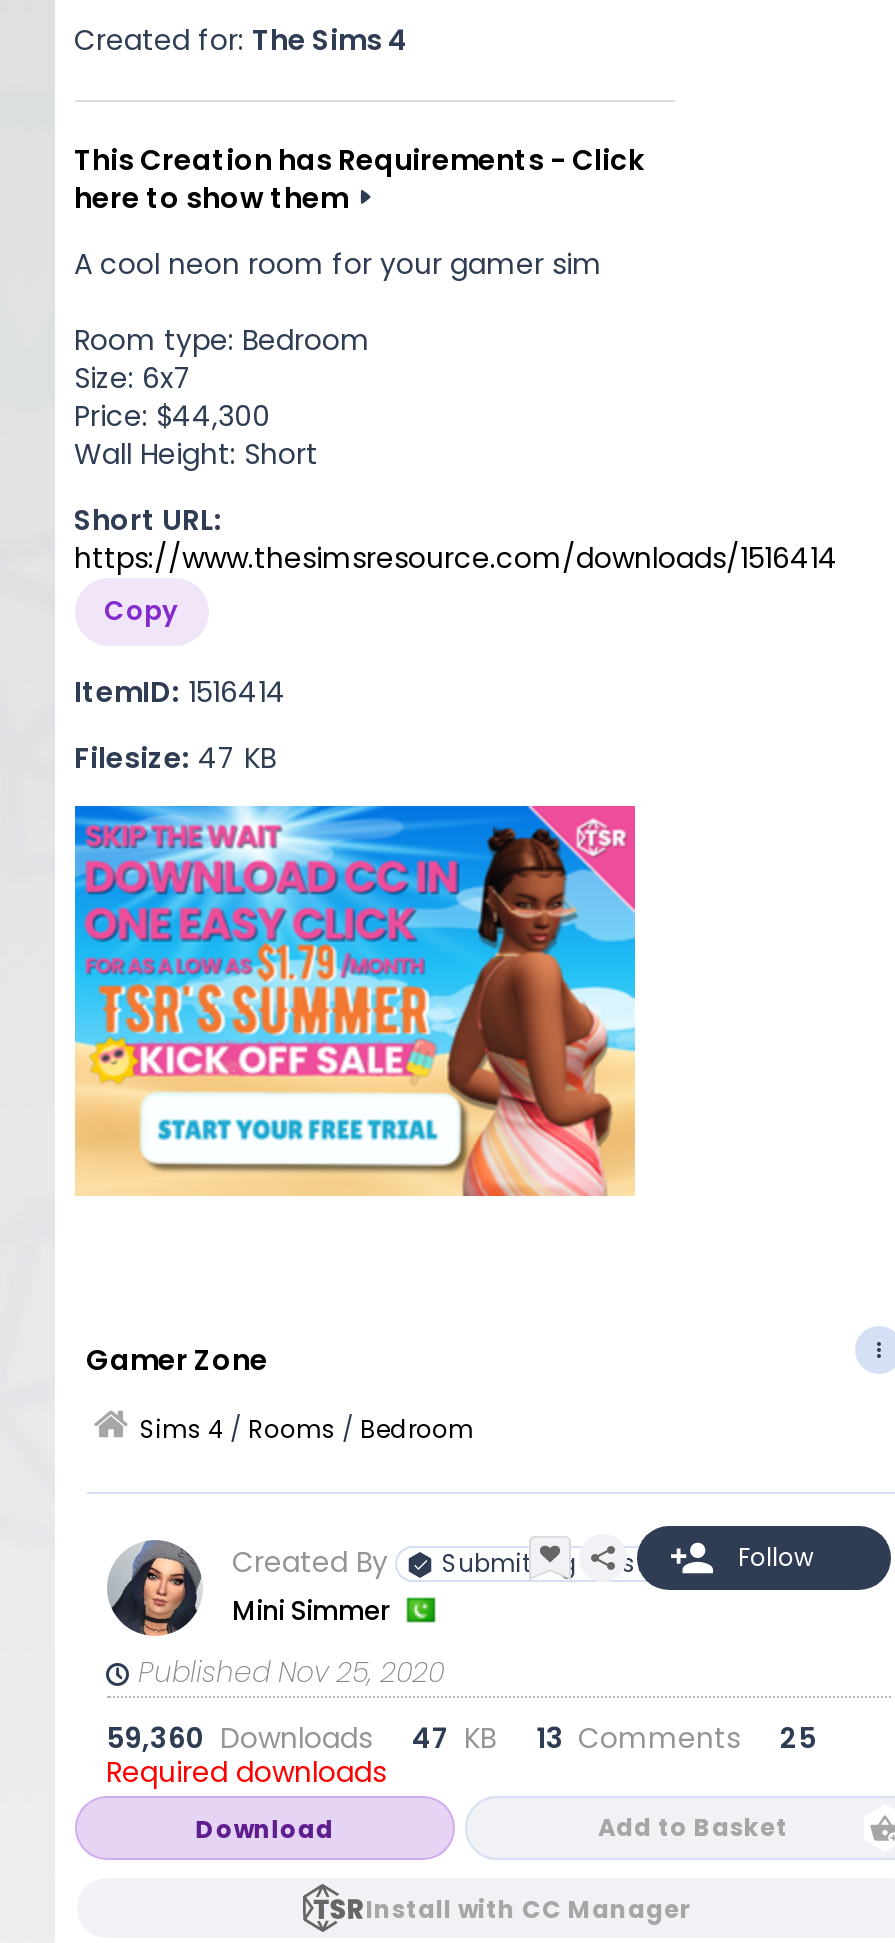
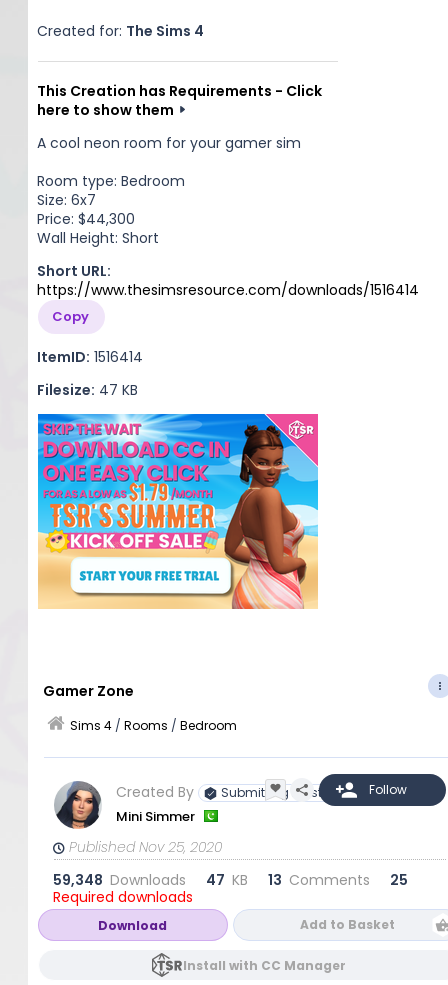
[106,1718,816,1758] 59,360 Downloads 47 KB 13 Comments 25 -> [53,870,408,890] 59,348 Downloads 47 KB 13 Comments 25

